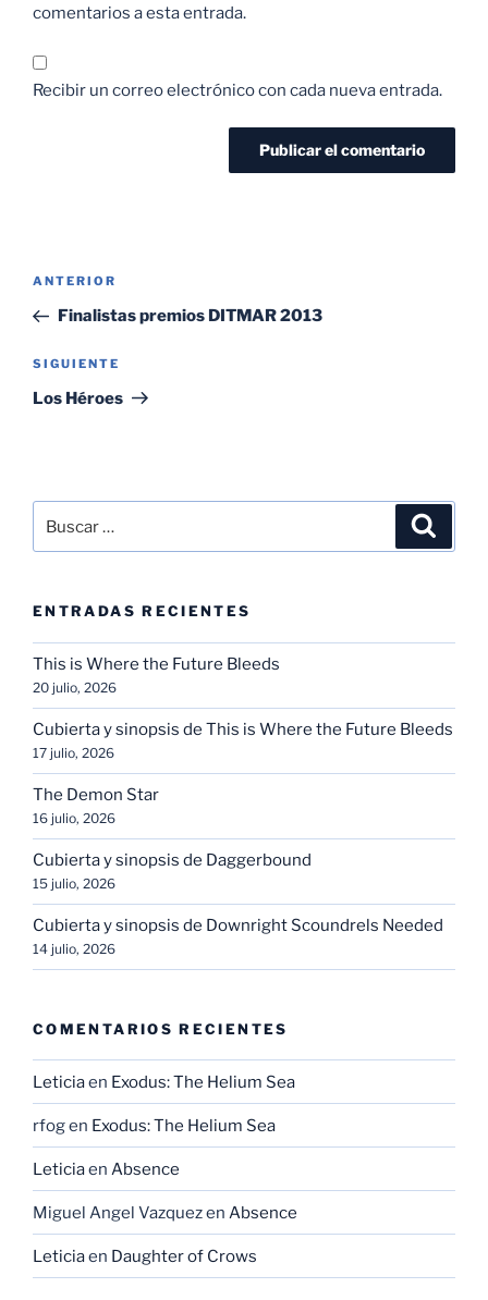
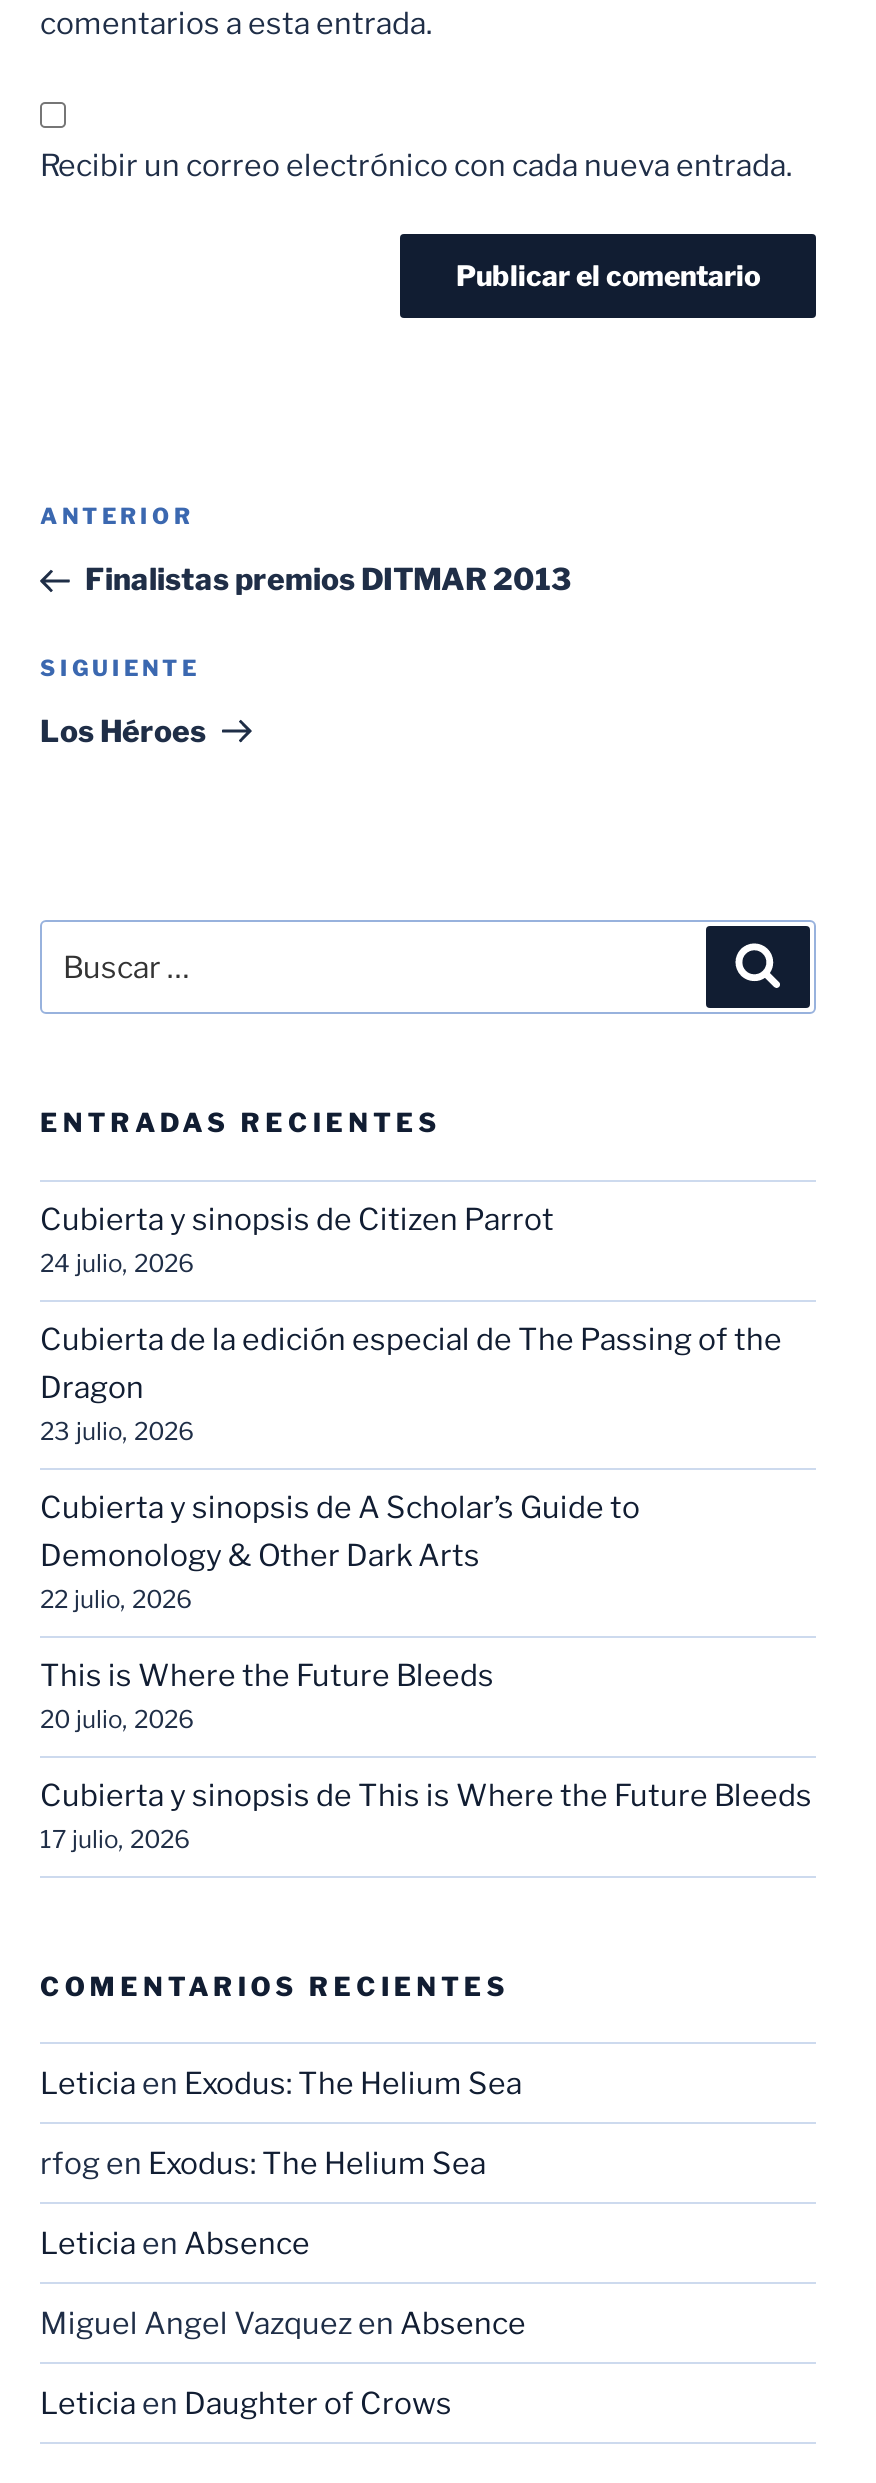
none -> [40,1203,782,1615] Cubierta y sinopsis de Citizen Parrot | 24 julio, 2026 | Cubierta de la edición especial de The Passing of the | Dragon | 23 julio, 2026 | Cubierta y sinopsis de A Scholar’s Guide to | Demonology & Other Dark Arts | 22 julio, 2026
moved [33,655,453,761] -> [40,1659,812,1855]: This is Where the Future Bleeds | 20 julio, 2026 | Cubierta y sinopsis de This is Where the Future Bleeds | 17 julio, 2026
[33,785,443,957] The Demon Star | 16 julio, 2026 | Cubierta y sinopsis de Daggerbound | 15 julio, 2026 | Cubierta y sinopsis de Downright Scoundrels Needed | 14 julio, 2026 -> none

